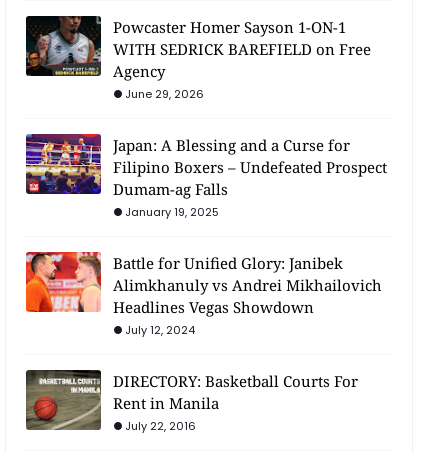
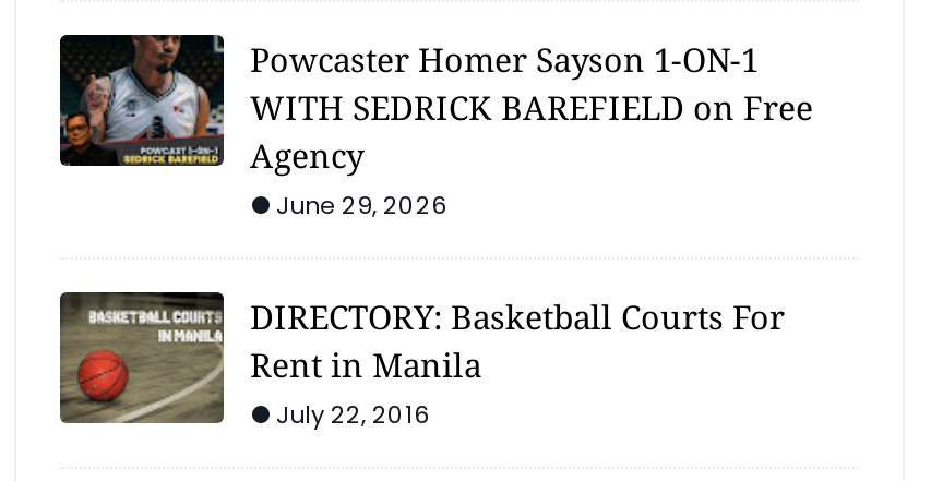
[26,133,387,338] [image] | Japan: A Blessing and a Curse for | Filipino Boxers – Undefeated Prospect | Dumam-ag Falls | January 19, 2025 | Battle for Unified Glory: Janibek | Alimkhanuly vs Andrei Mikhailovich | Headlines Vegas Showdown | July 12, 2024 -> none
[25,251,99,313] [image] -> none

